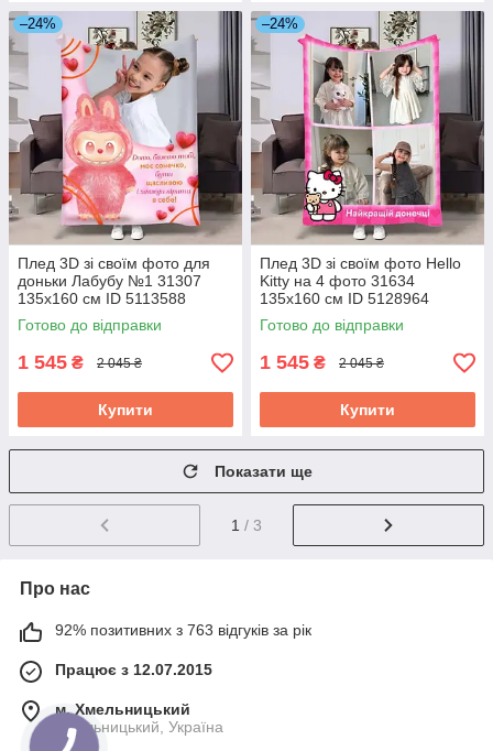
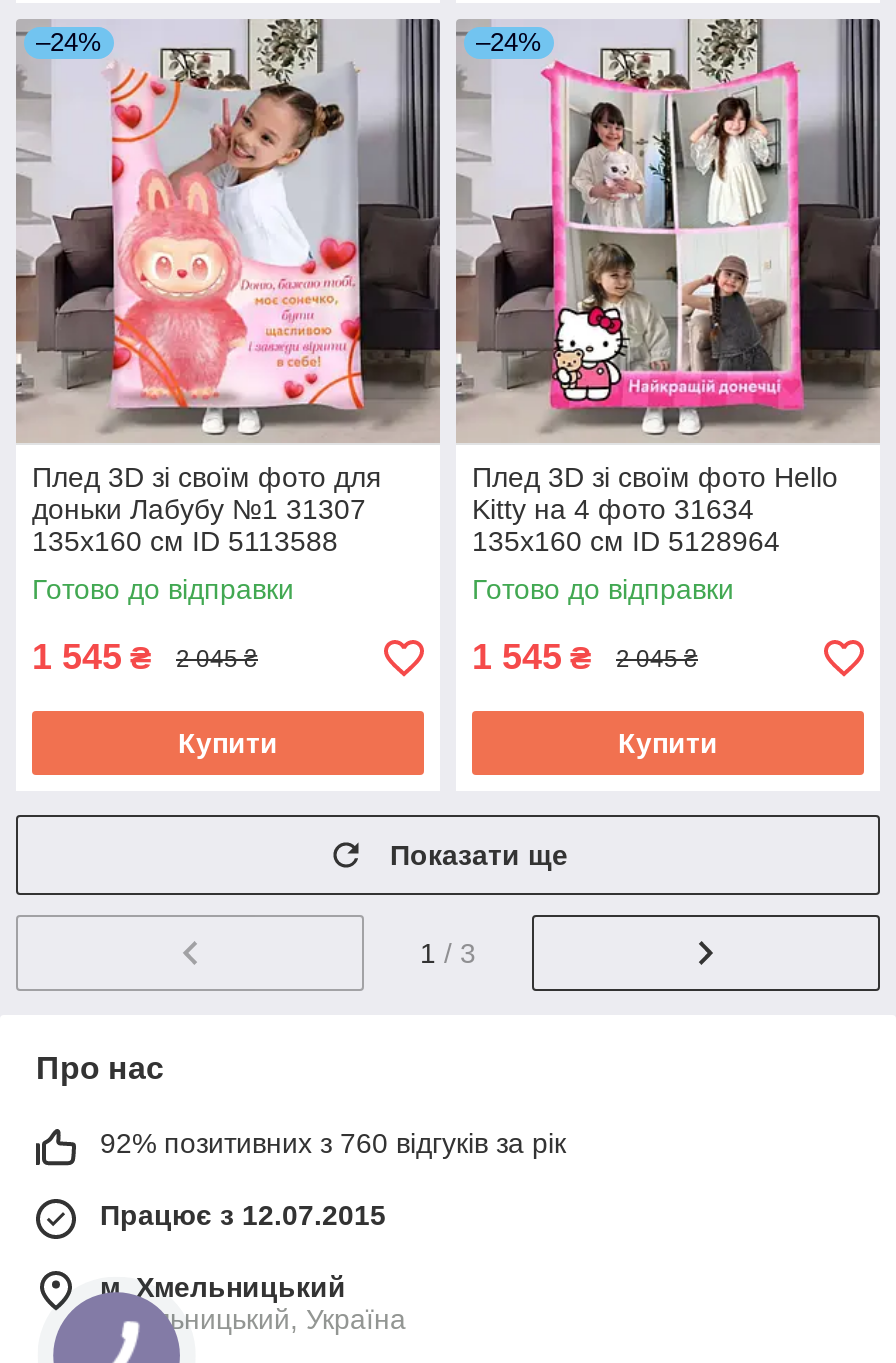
[55,621,311,639] 92% позитивних з 763 відгуків за рік -> [100,1127,566,1159] 92% позитивних з 760 відгуків за рік

